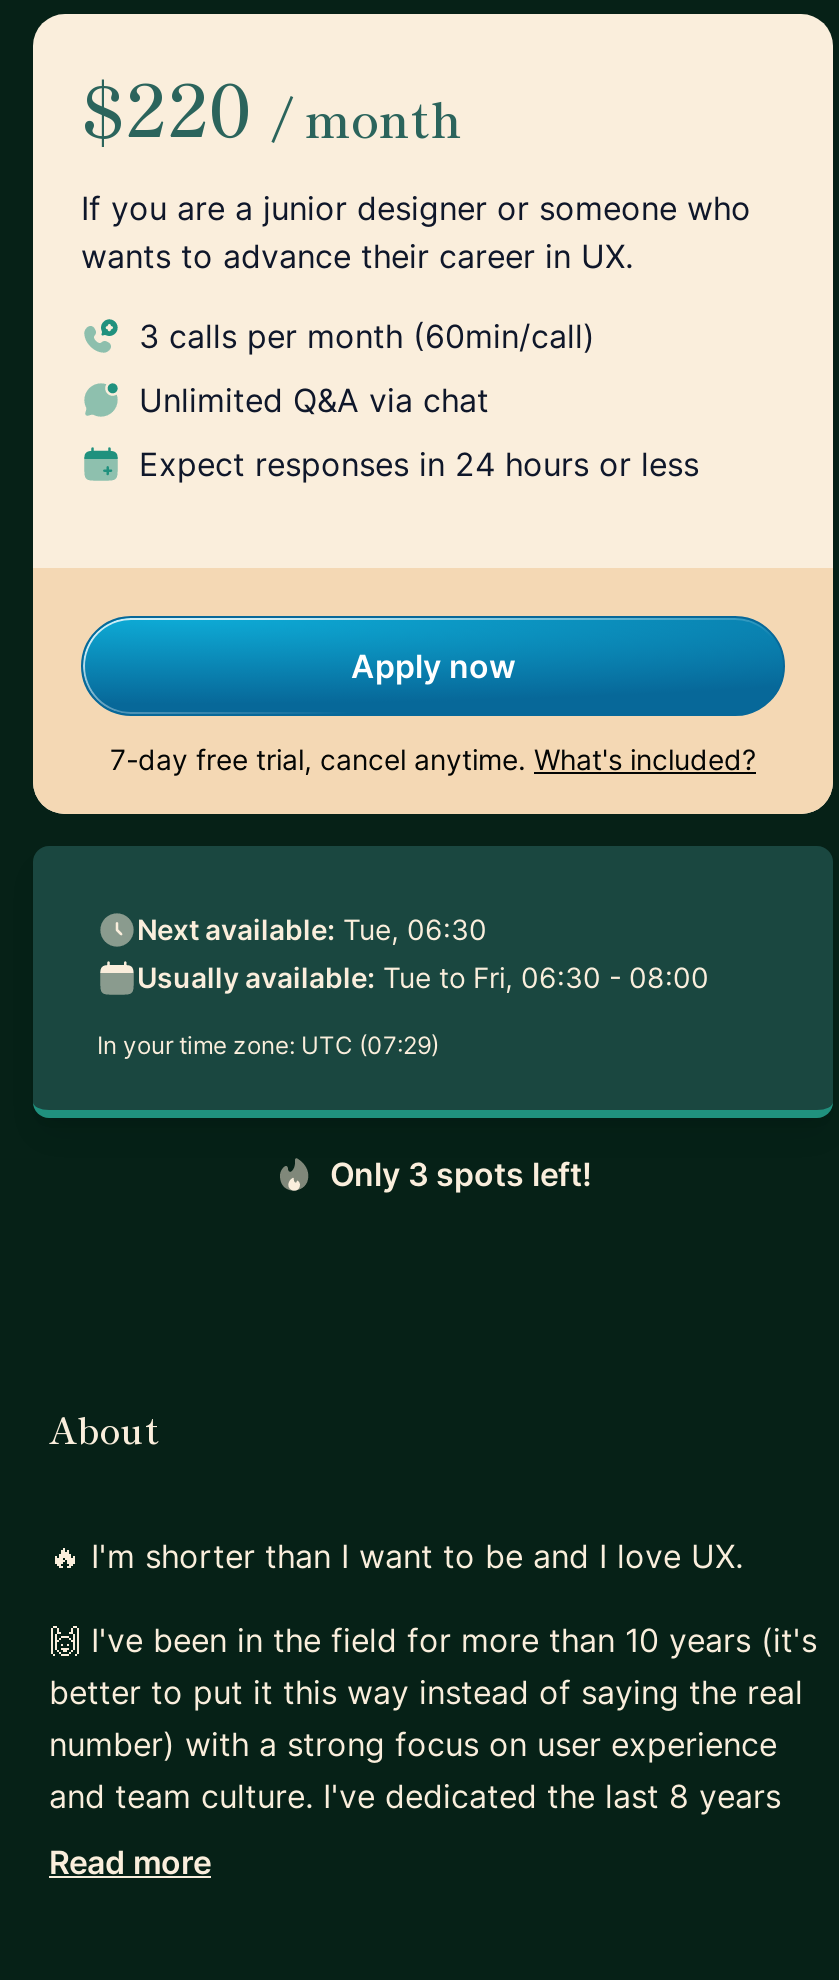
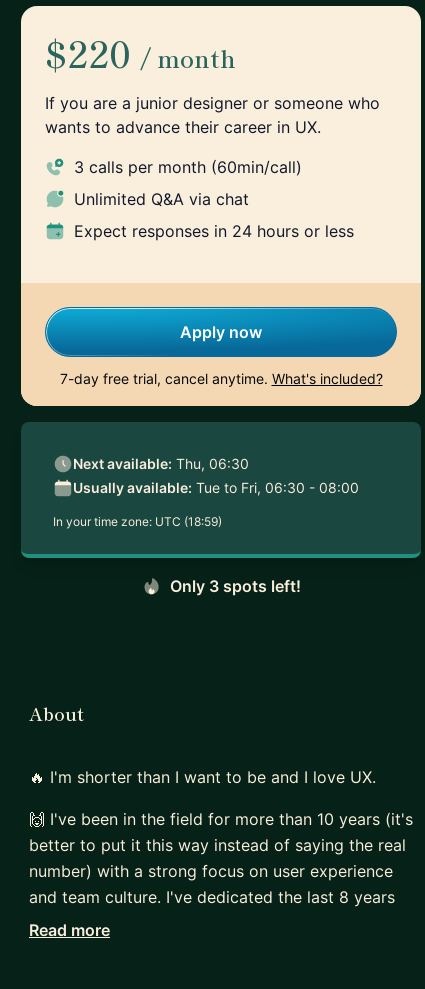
[137,912,487,946] Next available: Tue, 06:30 -> [73,455,249,472] Next available: Thu, 06:30
[97,1030,439,1060] In your time zone: UTC (07:29) -> [53,514,222,529] In your time zone: UTC (18:59)

